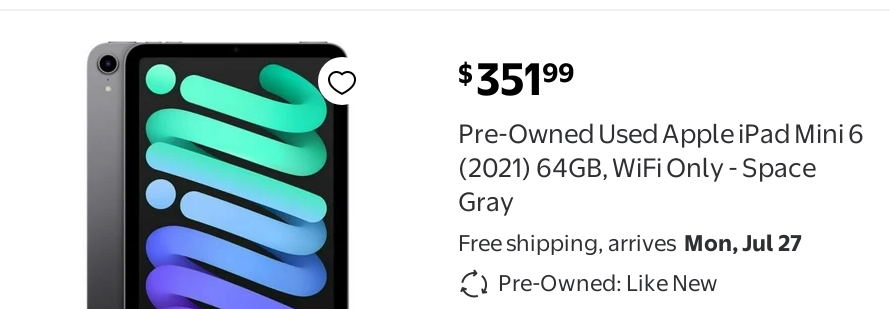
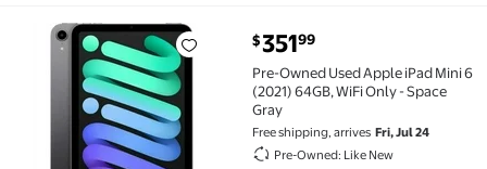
[458,229,802,257] Free shipping, arrives Mon, Jul 27 -> [252,124,429,140] Free shipping, arrives Fri, Jul 24

